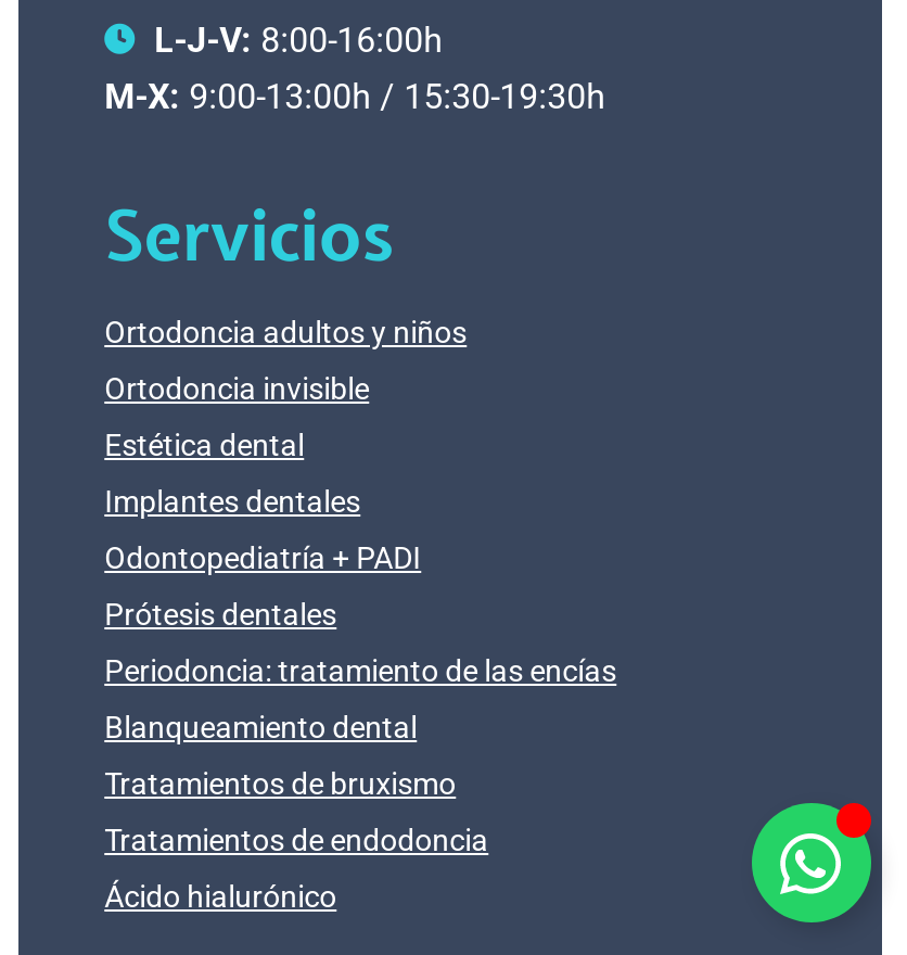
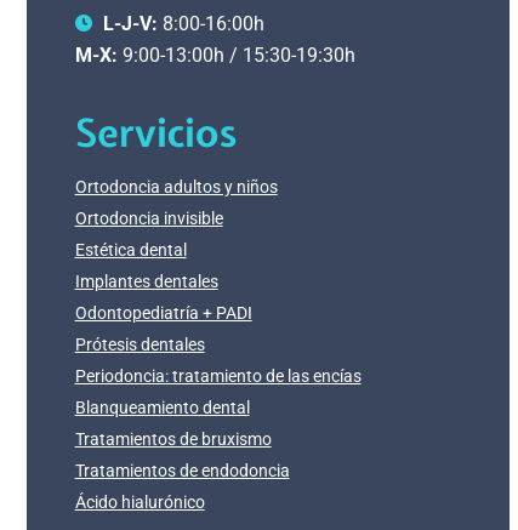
[750,801,873,925] [image] -> none

